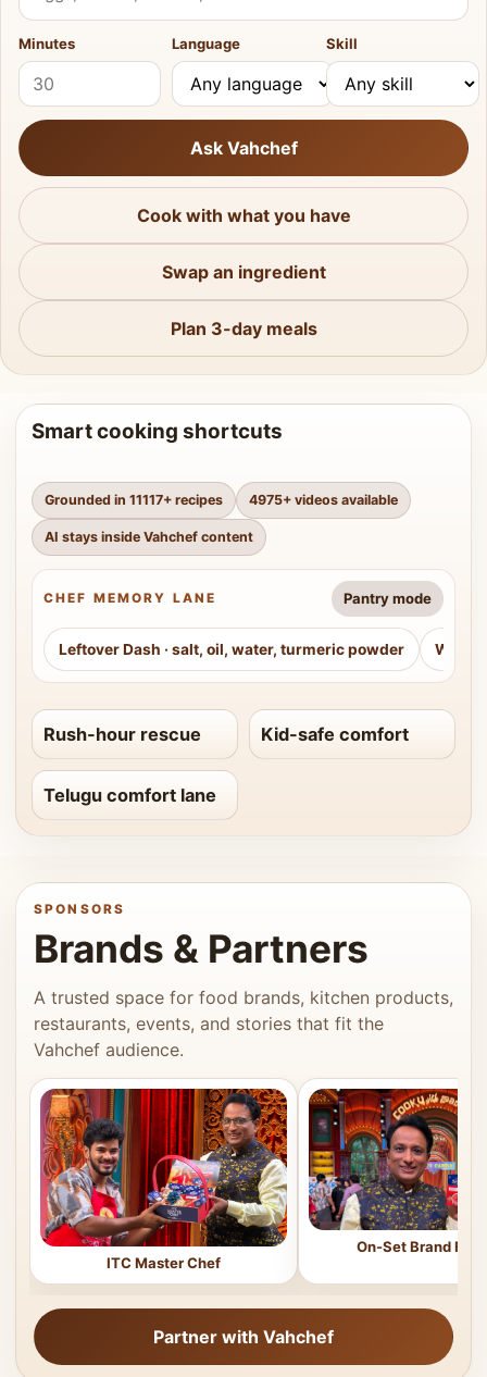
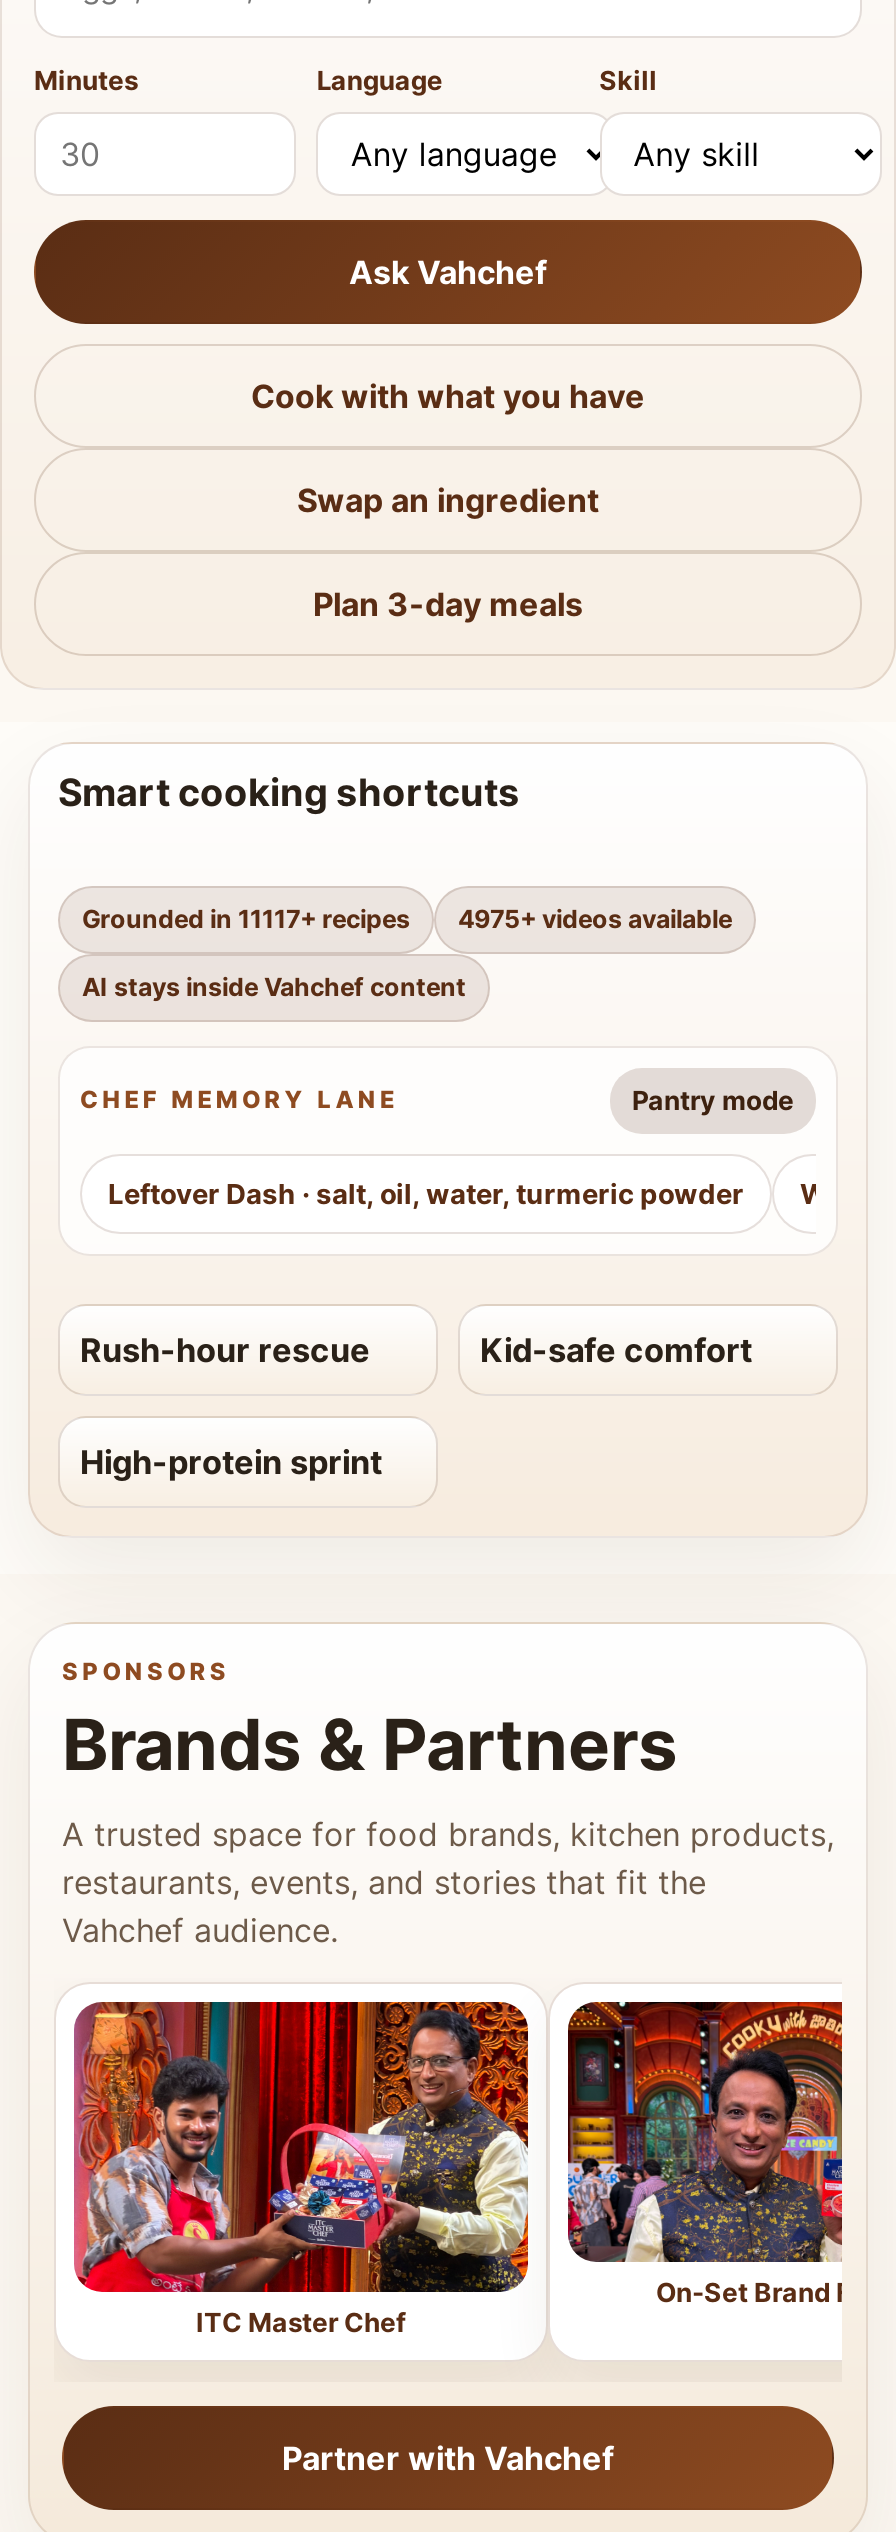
[43,784,216,806] Telugu comfort lane -> [80,1442,382,1482] High-protein sprint

